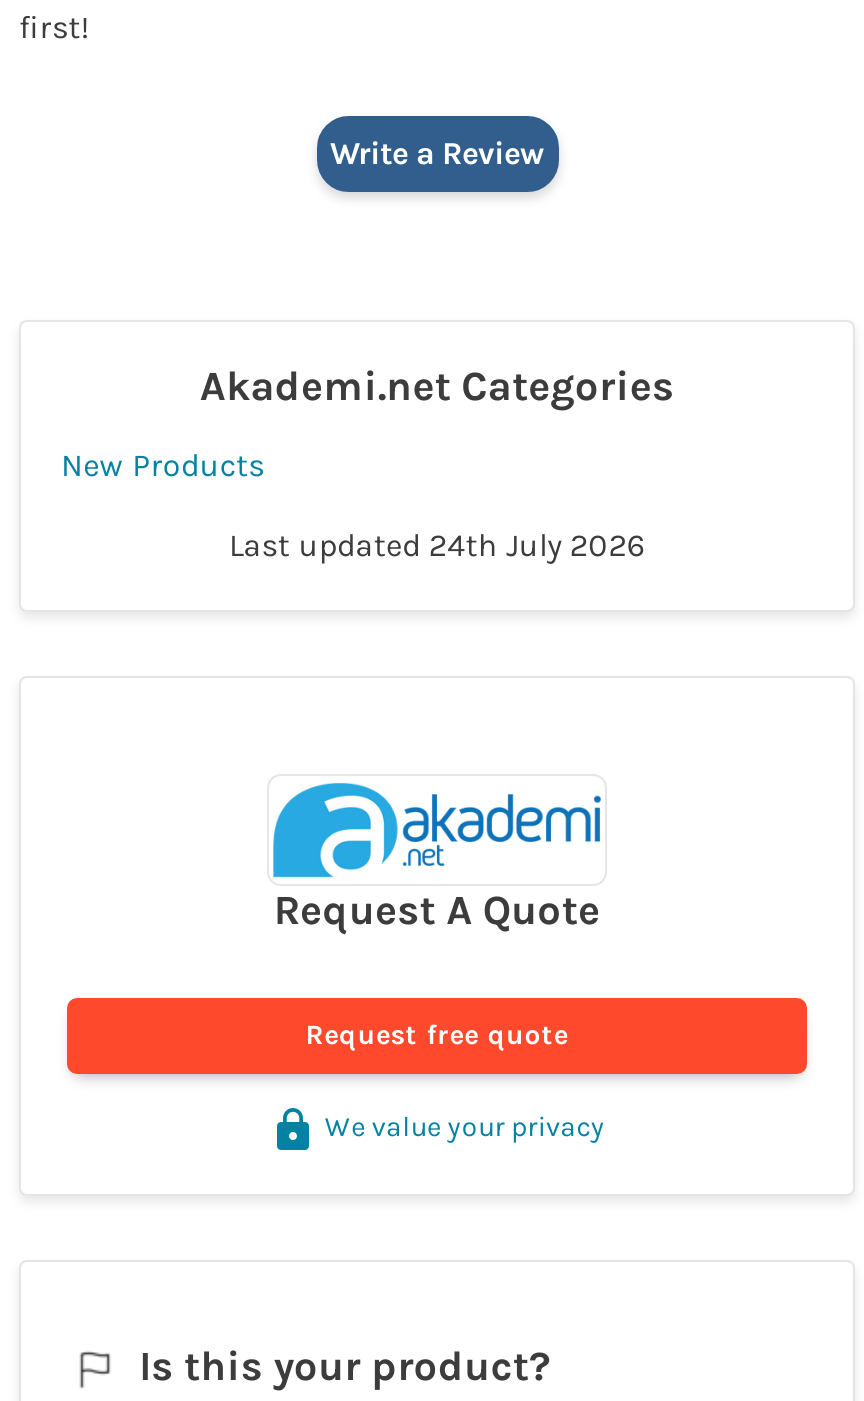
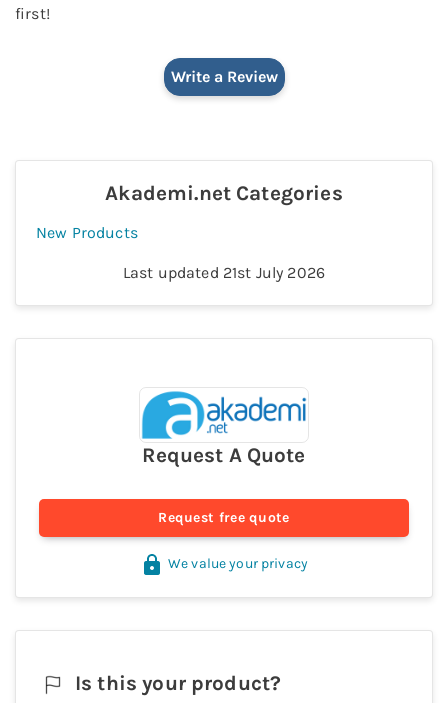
[229,525,645,563] Last updated 24th July 2026 -> [123,263,325,282] Last updated 21st July 2026

